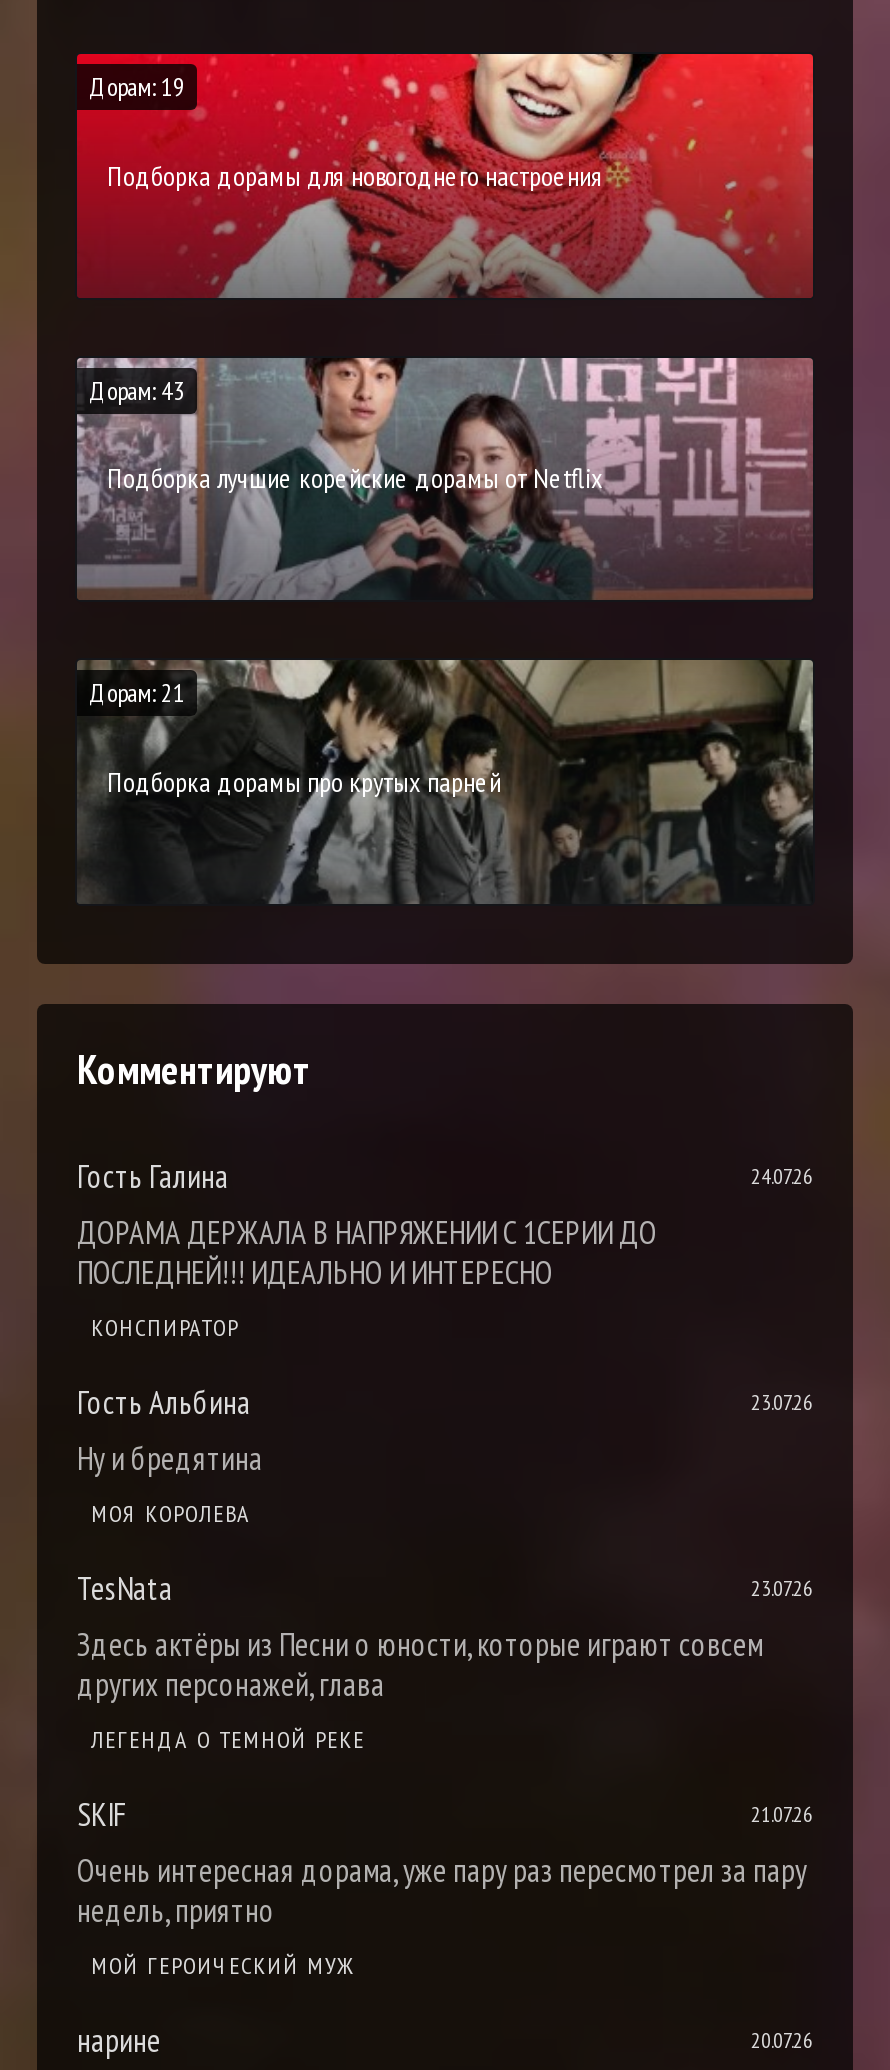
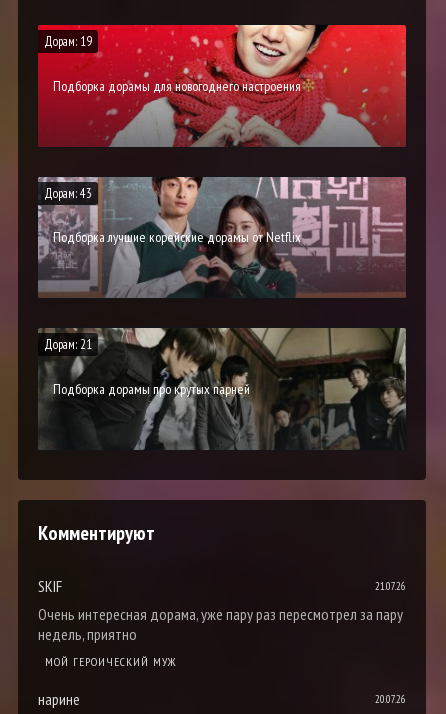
[77,1155,813,1753] Гость Галина | 24.07.26 | ДОРАМА ДЕРЖАЛА В НАПРЯЖЕНИИ С 1СЕРИИ ДО | ПОСЛЕДНЕЙ!!! ИДЕАЛЬНО И ИНТЕРЕСНО | КОНСПИРАТОР | Гость Альбина | 23.07.26 | Ну и бредятина | МОЯ КОРОЛЕВА | TesNata | 23.07.26 | Здесь актёры из Песни о юности, которые играют совсем | других персонажей, глава | ЛЕГЕНДА О ТЕМНОЙ РЕКЕ -> none

